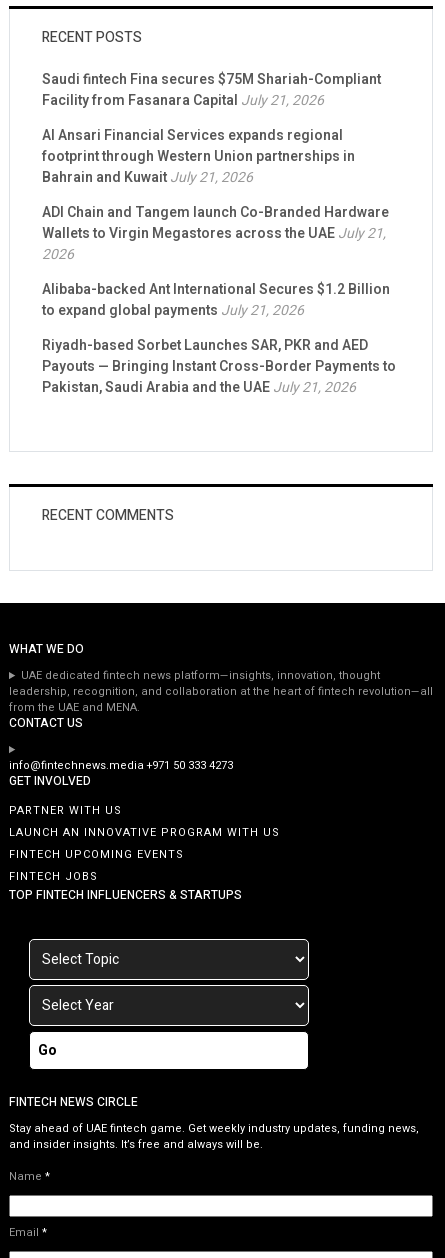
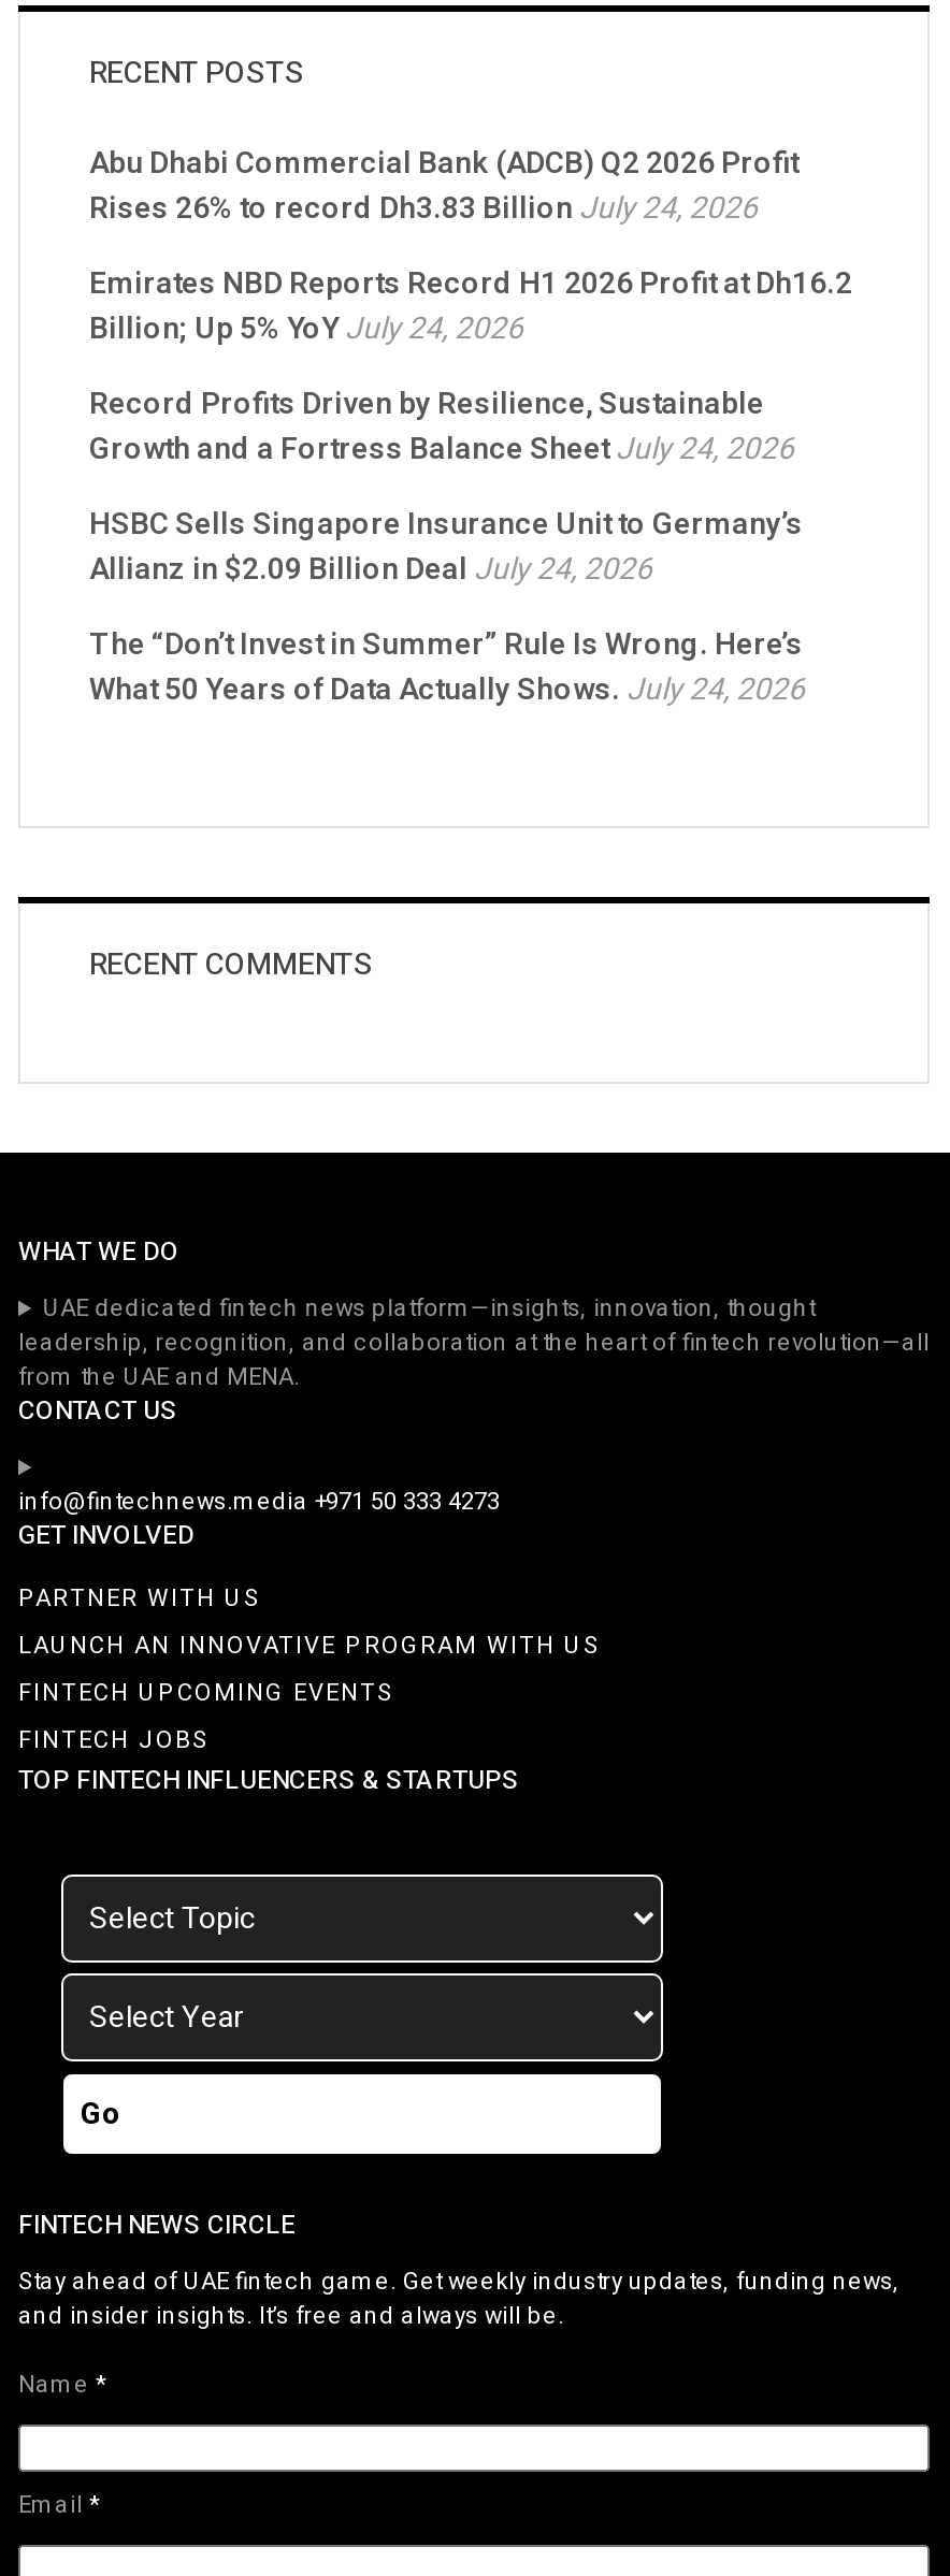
[42,69,381,111] Saudi fintech Fina secures $75M Shariah-Compliant | Facility from Fasanara Capital July 21, 2026 -> [89,141,798,231] Abu Dhabi Commercial Bank (ADCB) Q2 2026 Profit | Rises 26% to record Dh3.83 Billion July 24, 2026
[42,125,355,188] Al Ansari Financial Services expands regional | footprint through Western Union partnerships in | Bahrain and Kuwait July 21, 2026 -> [89,261,852,351] Emirates NBD Reports Record H1 2026 Profit at Dh16.2 | Billion; Up 5% YoY July 24, 2026
[42,202,389,265] ADI Chain and Tangem launch Co-Branded Hardware | Wallets to Virgin Megastores across the UAE July 21, | 2026 -> [89,382,794,472] Record Profits Driven by Resilience, Sustainable | Growth and a Fortress Balance Sheet July 24, 2026
[42,279,390,321] Alibaba-backed Ant International Secures $1.2 Billion | to expand global payments July 21, 2026 -> [89,502,803,592] HSBC Sells Singapore Insurance Unit to Germany’s | Allianz in $2.09 Billion Deal July 24, 2026
[42,335,396,398] Riyadh-based Sorbet Launches SAR, PKR and AED | Payouts — Bringing Instant Cross-Border Payments to | Pakistan, Saudi Arabia and the UAE July 21, 2026 -> [89,622,805,712] The “Don’t Invest in Summer” Rule Is Wrong. Here’s | What 50 Years of Data Actually Shows. July 24, 2026

